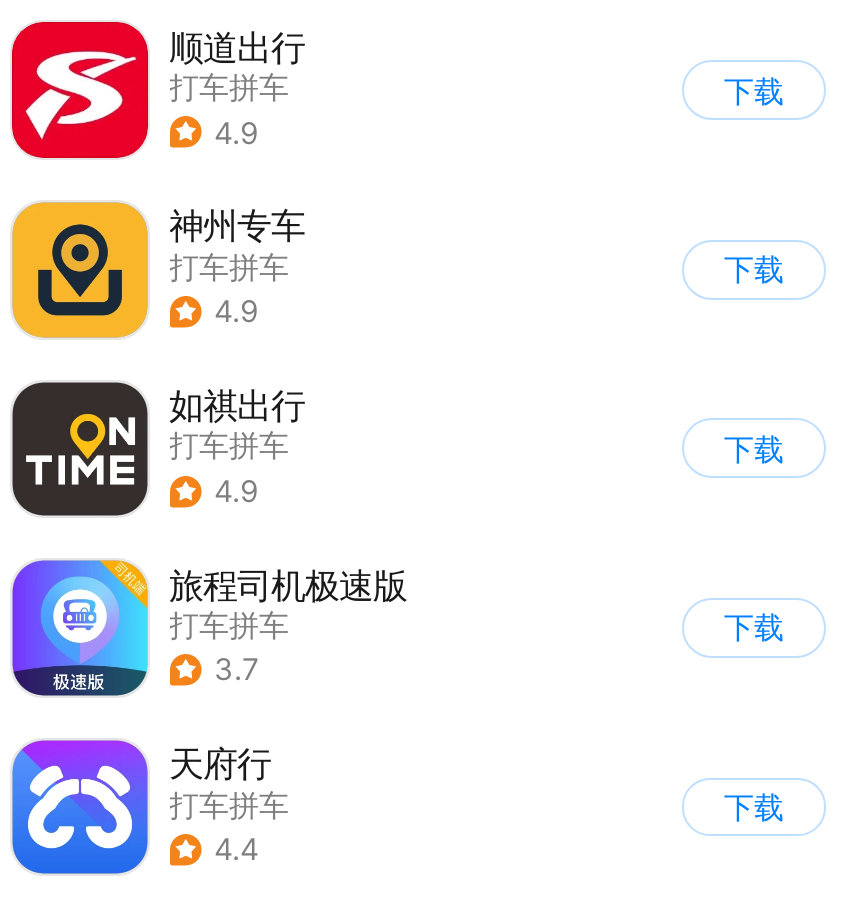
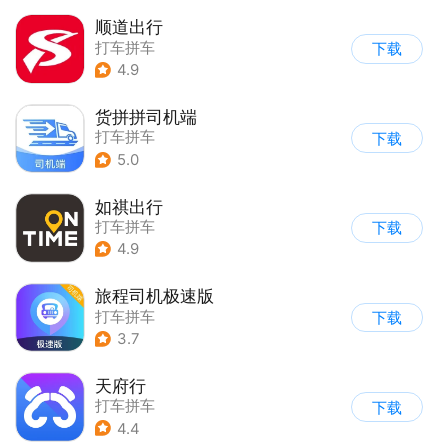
[10,201,305,339] [image] | 神州专车 -> [15,105,196,173] [image] | 货拼拼司机端
[214,295,258,331] 4.9 -> [117,151,139,169] 5.0

